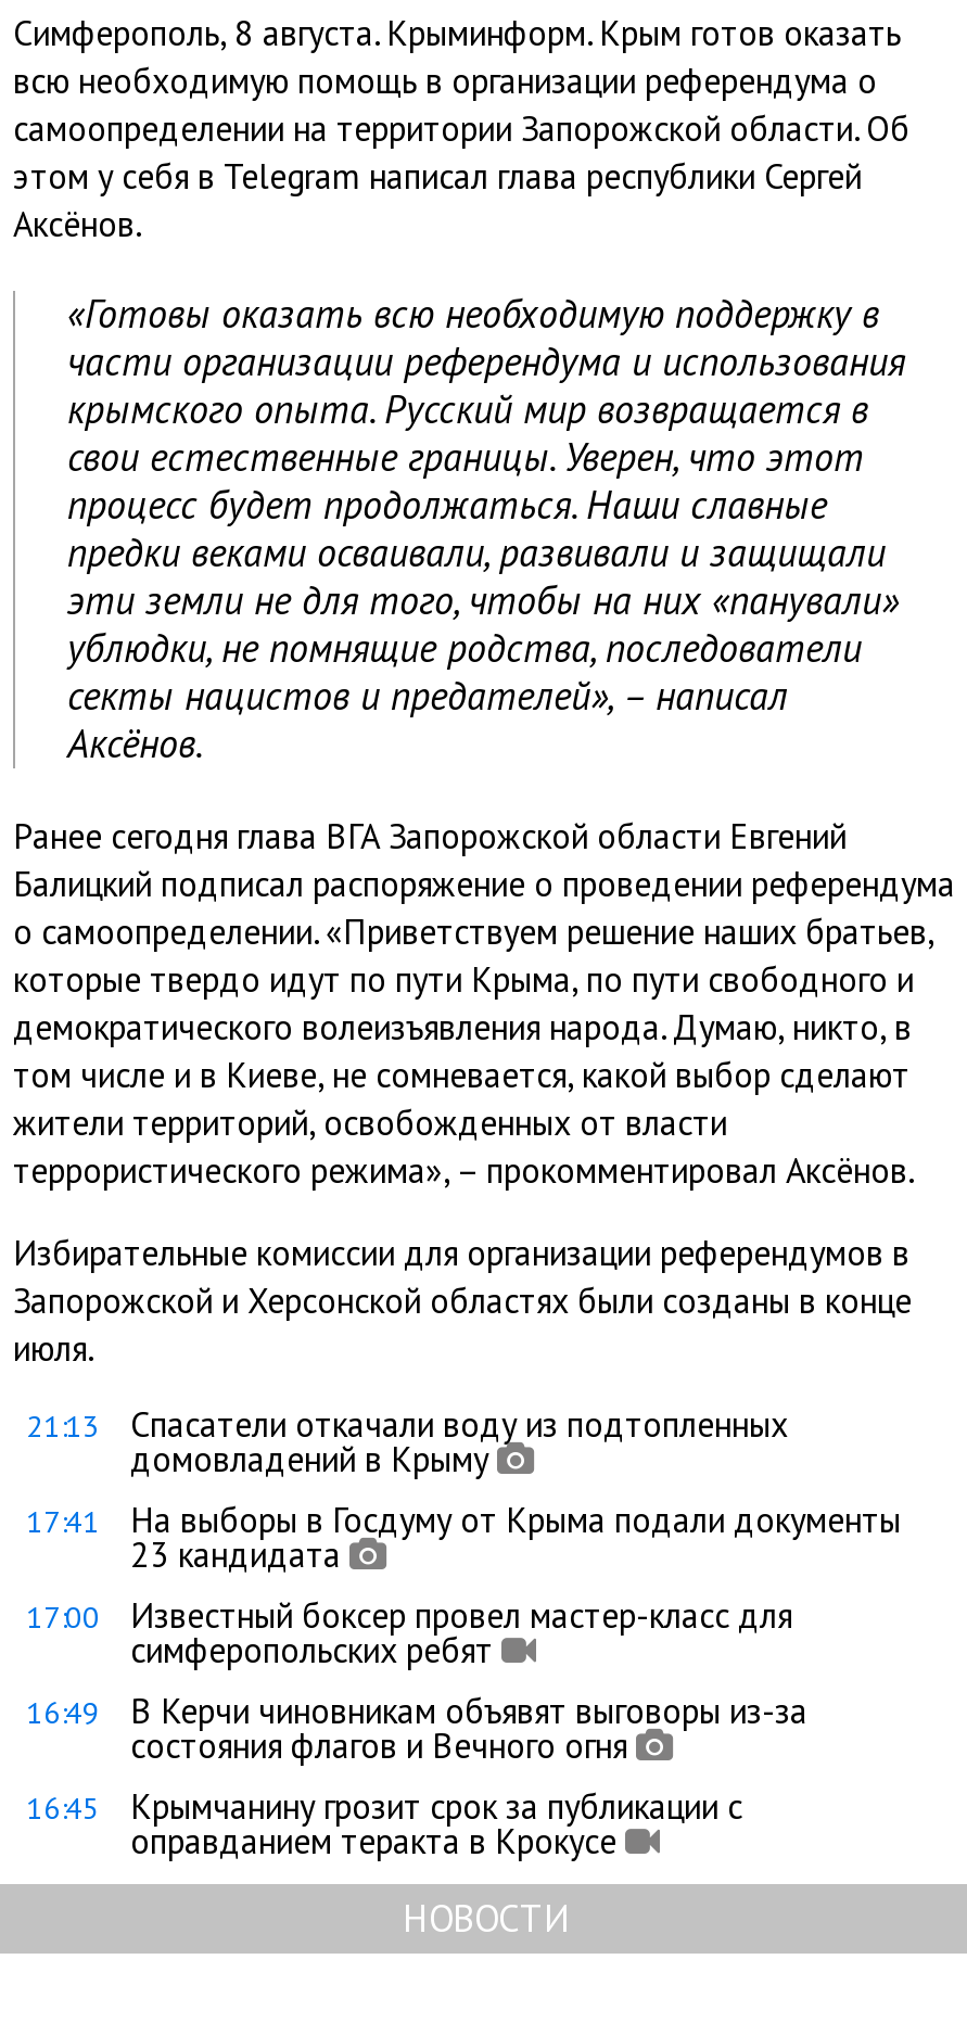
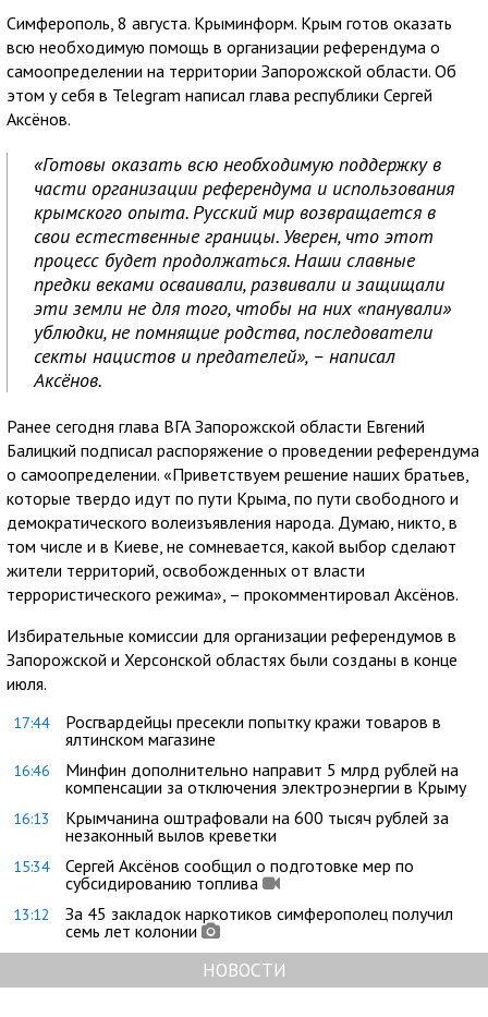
[26,1402,788,1480] 21:13 | Спасатели откачали воду из подтопленных | домовладений в Крыму -> [13,711,441,750] 17:44 | Росгвардейцы пресекли попытку кражи товаров в | ялтинском магазине
[26,1497,901,1576] 17:41 | На выборы в Госдуму от Крыма подали документы | 23 кандидата -> [13,759,466,798] 16:46 | Минфин дополнительно направит 5 млрд рублей на | компенсации за отключения электроэнергии в Крыму
[26,1593,792,1671] 17:00 | Известный боксер провел мастер-класс для | симферопольских ребят -> [13,807,449,846] 16:13 | Крымчанина оштрафовали на 600 тысяч рублей за | незаконный вылов креветки
[26,1689,807,1767] 16:49 | В Керчи чиновникам объявят выговоры из-за | состояния флагов и Вечного огня -> [13,854,414,894] 15:34 | Сергей Аксёнов сообщил о подготовке мер по | субсидированию топлива
[26,1784,742,1862] 16:45 | Крымчанину грозит срок за публикации с | оправданием теракта в Крокусе -> [13,902,453,942] 13:12 | За 45 закладок наркотиков симферополец получил | семь лет колонии

